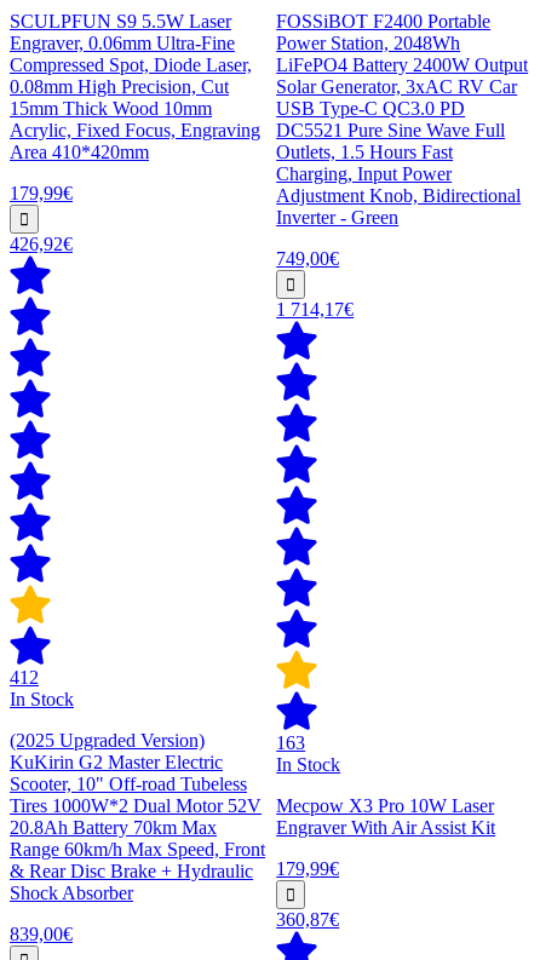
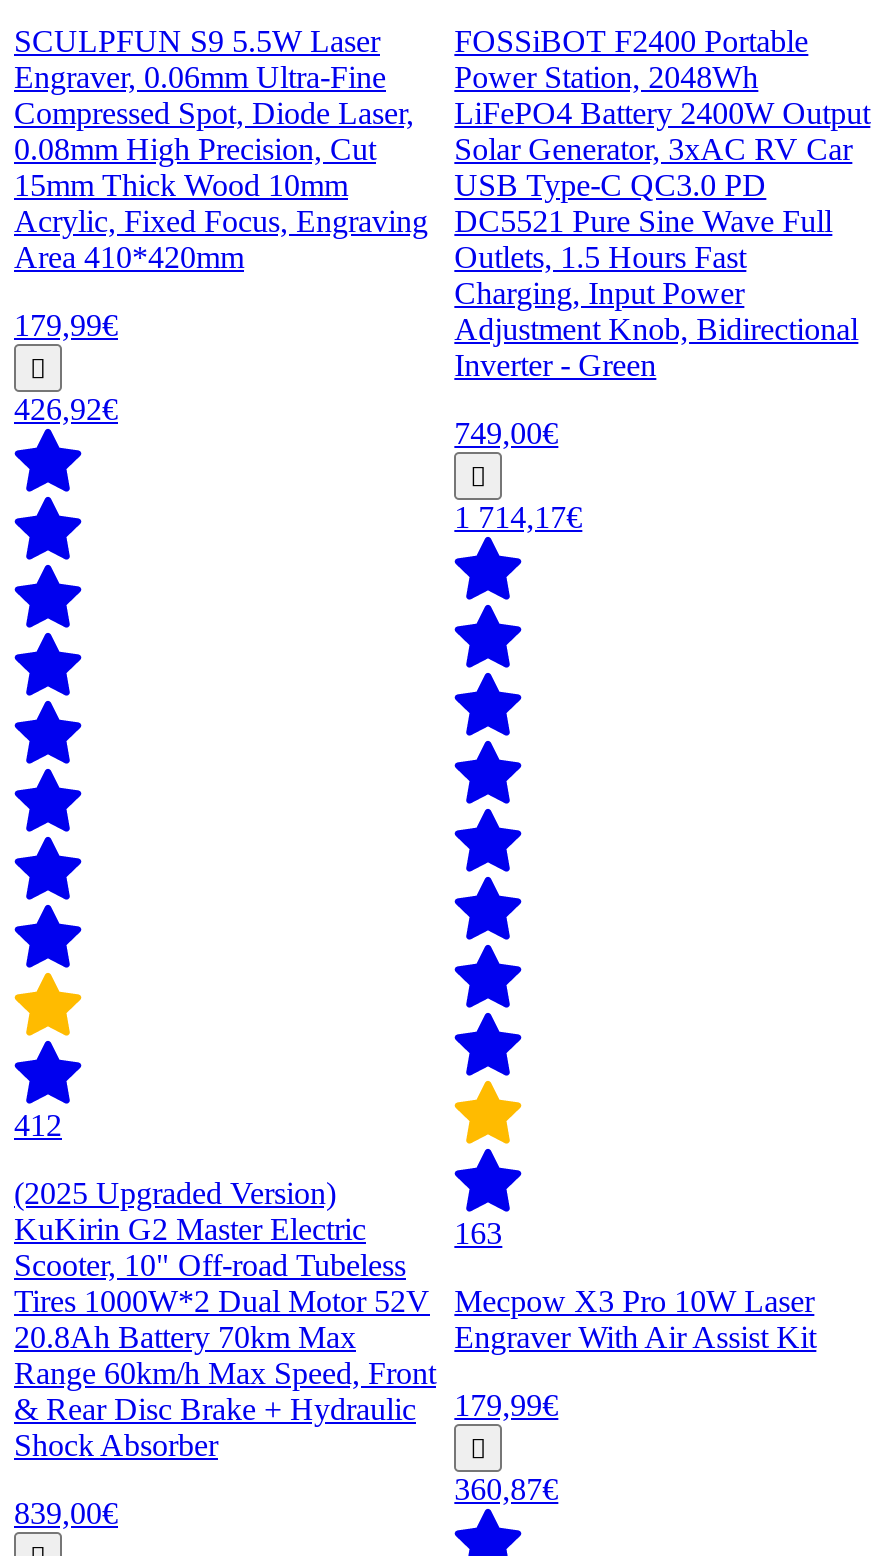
[10,689,74,709] In Stock -> none
[276,754,340,775] In Stock -> none

